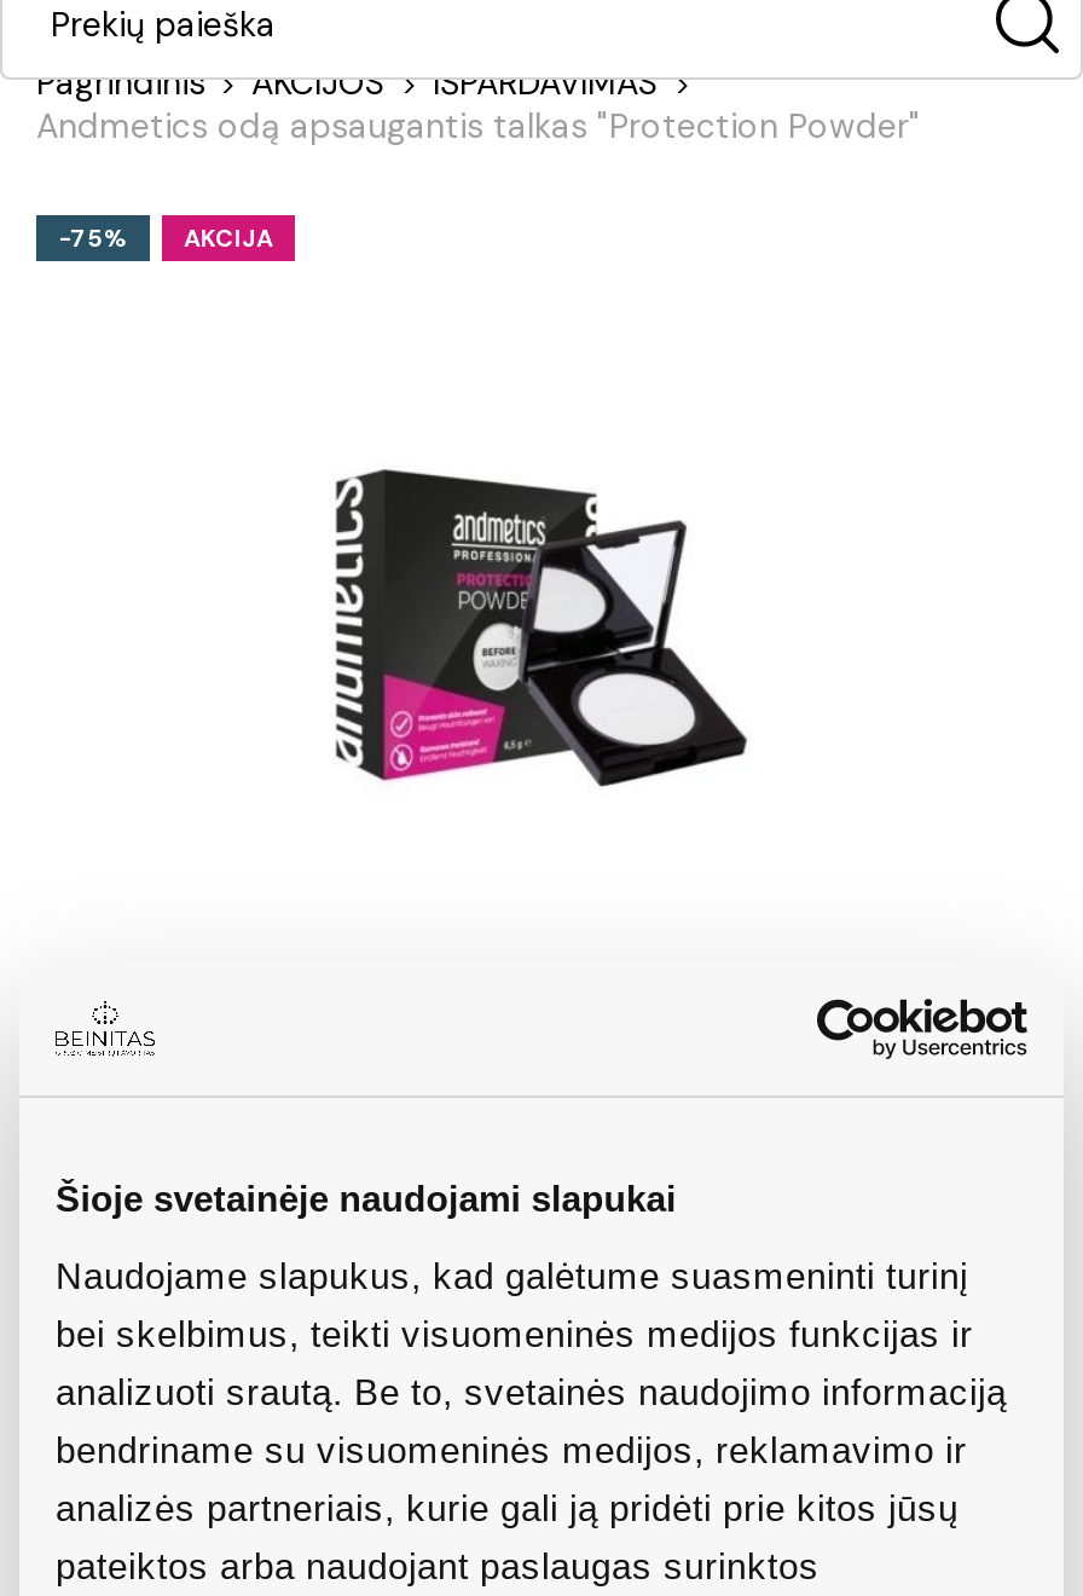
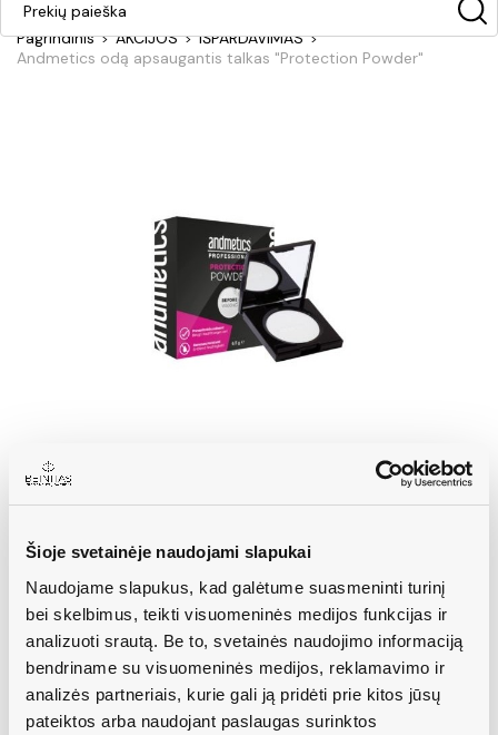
[58,222,273,254] -75% | AKCIJA -> none

